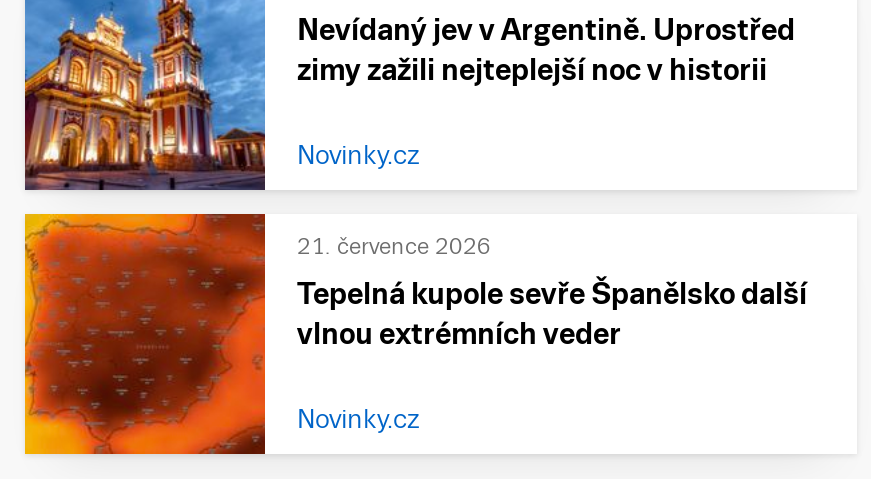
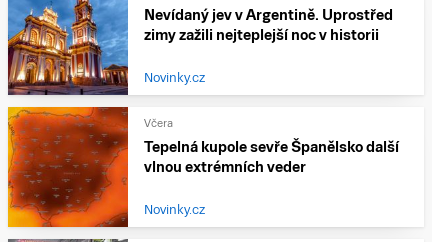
[297,234,491,258] 21. července 2026 -> [144,117,173,129] Včera

